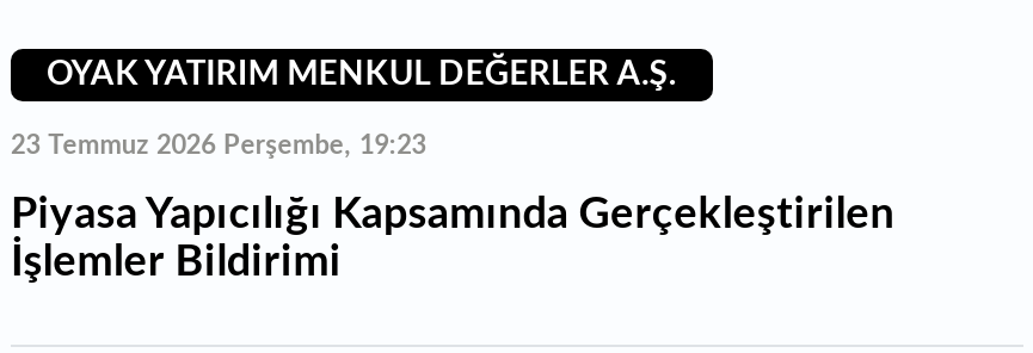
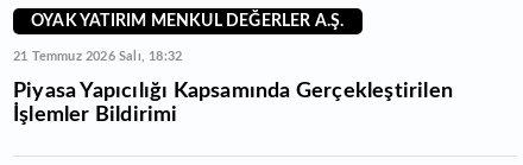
[11,132,426,159] 23 Temmuz 2026 Perşembe, 19:23 -> [13,50,182,63] 21 Temmuz 2026 Salı, 18:32

